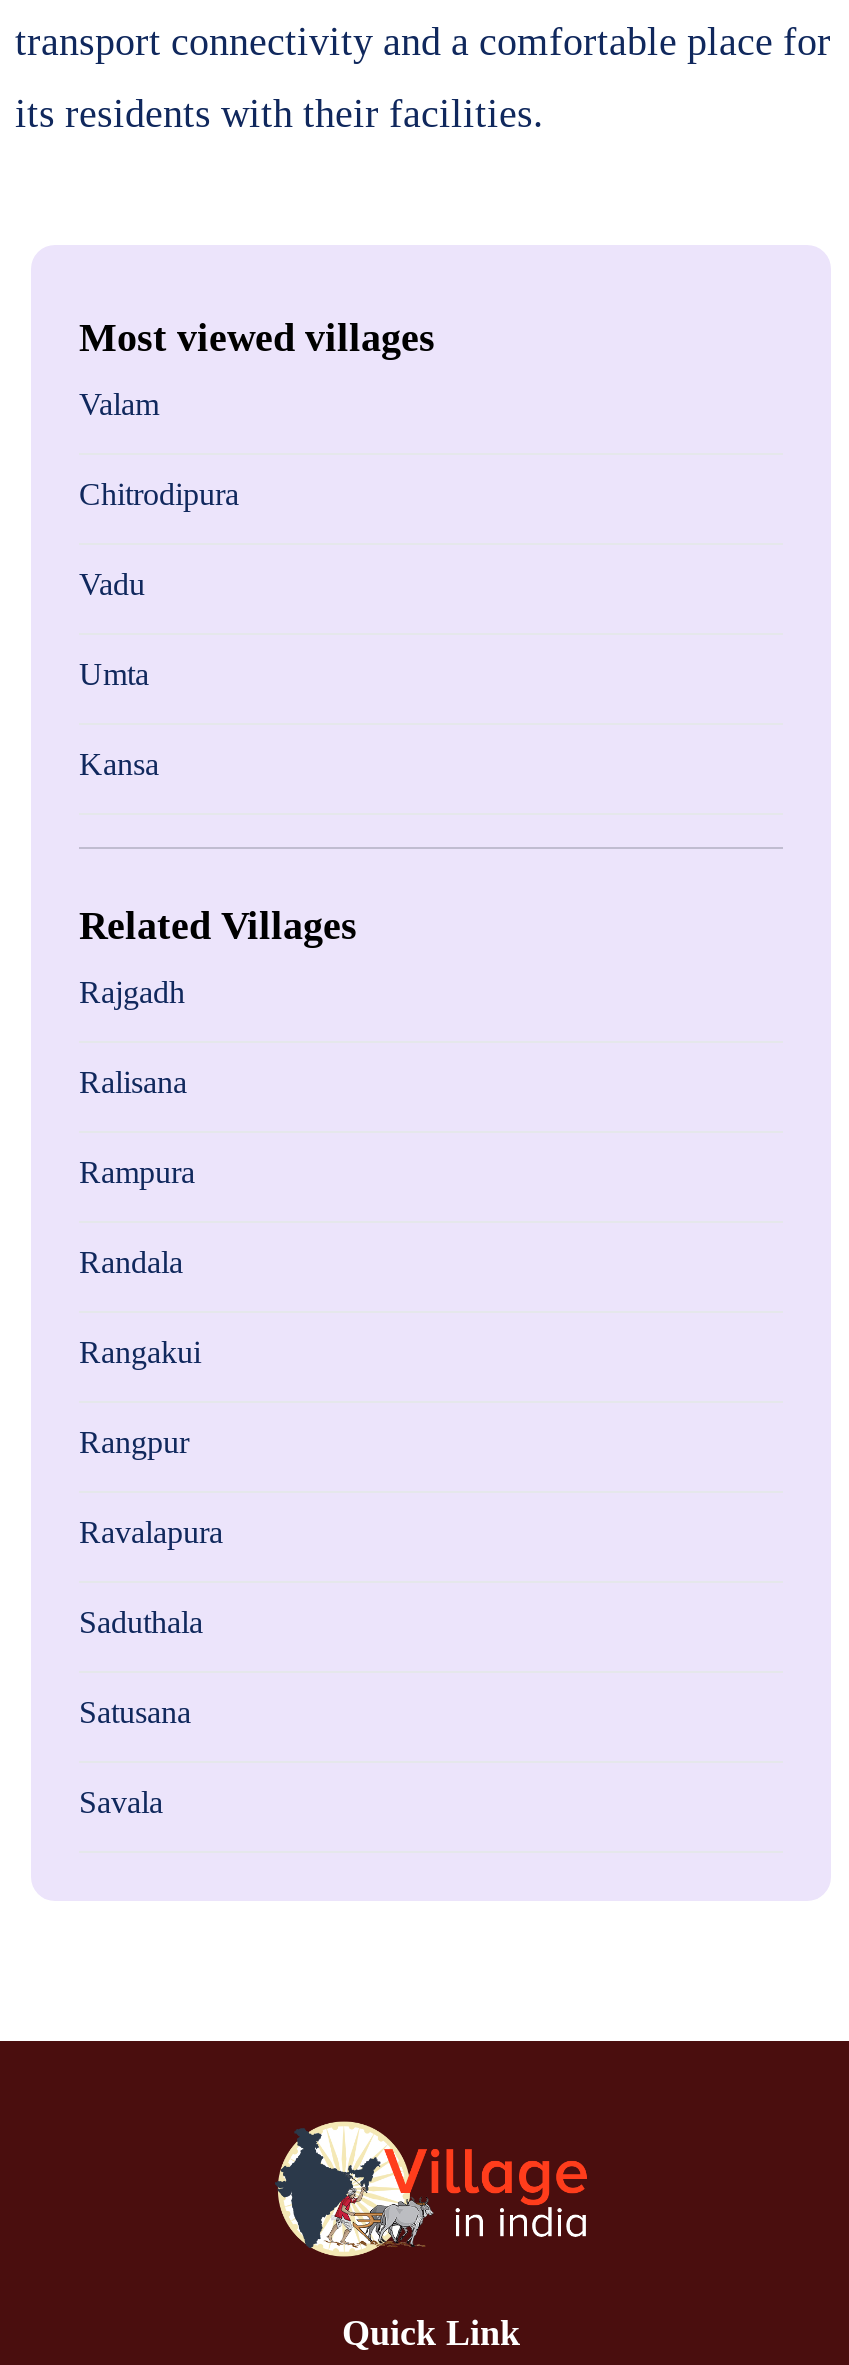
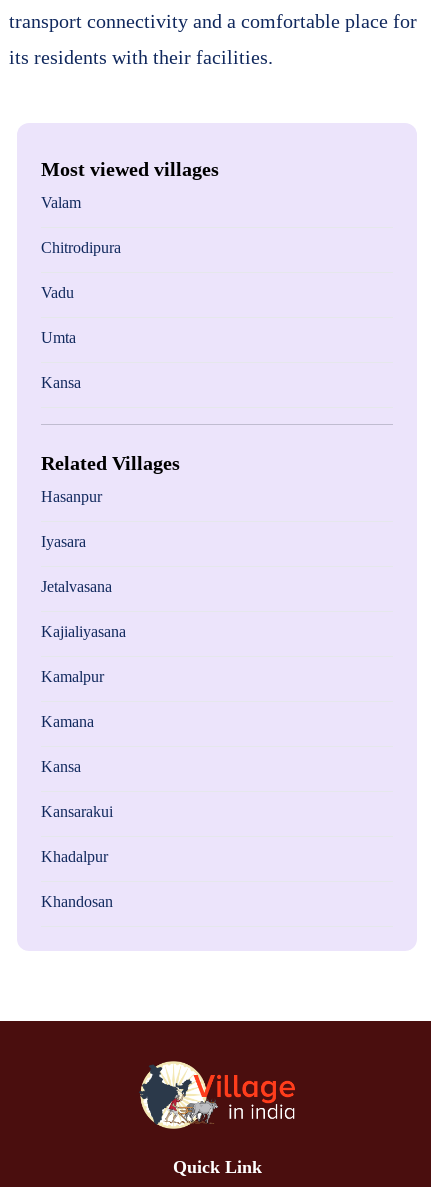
[79,975,185,1009] Rajgadh -> [41,488,102,505] Hasanpur
[79,1065,187,1099] Ralisana -> [41,533,86,550] Iyasara
[79,1155,195,1189] Rampura -> [41,578,112,595] Jetalvasana
[79,1245,183,1279] Randala -> [41,623,126,640] Kajialiyasana
[79,1335,201,1369] Rangakui -> [41,668,104,685] Kamalpur
[79,1425,189,1459] Rangpur -> [41,713,94,730] Kamana
[79,1515,223,1549] Ravalapura -> [41,758,81,775] Kansa
[79,1605,203,1639] Saduthala -> [41,803,113,820] Kansarakui
[79,1695,191,1729] Satusana -> [41,848,108,865] Khadalpur
[79,1785,163,1819] Savala -> [41,893,113,910] Khandosan

